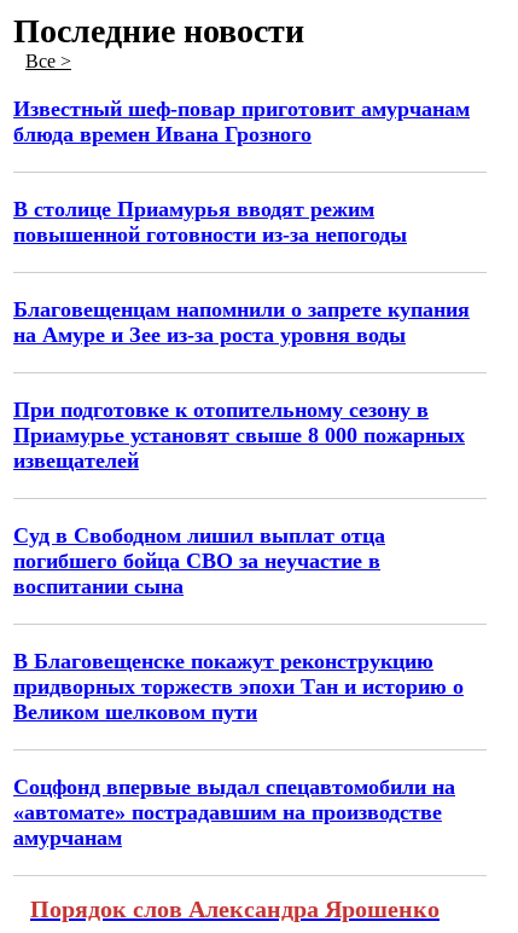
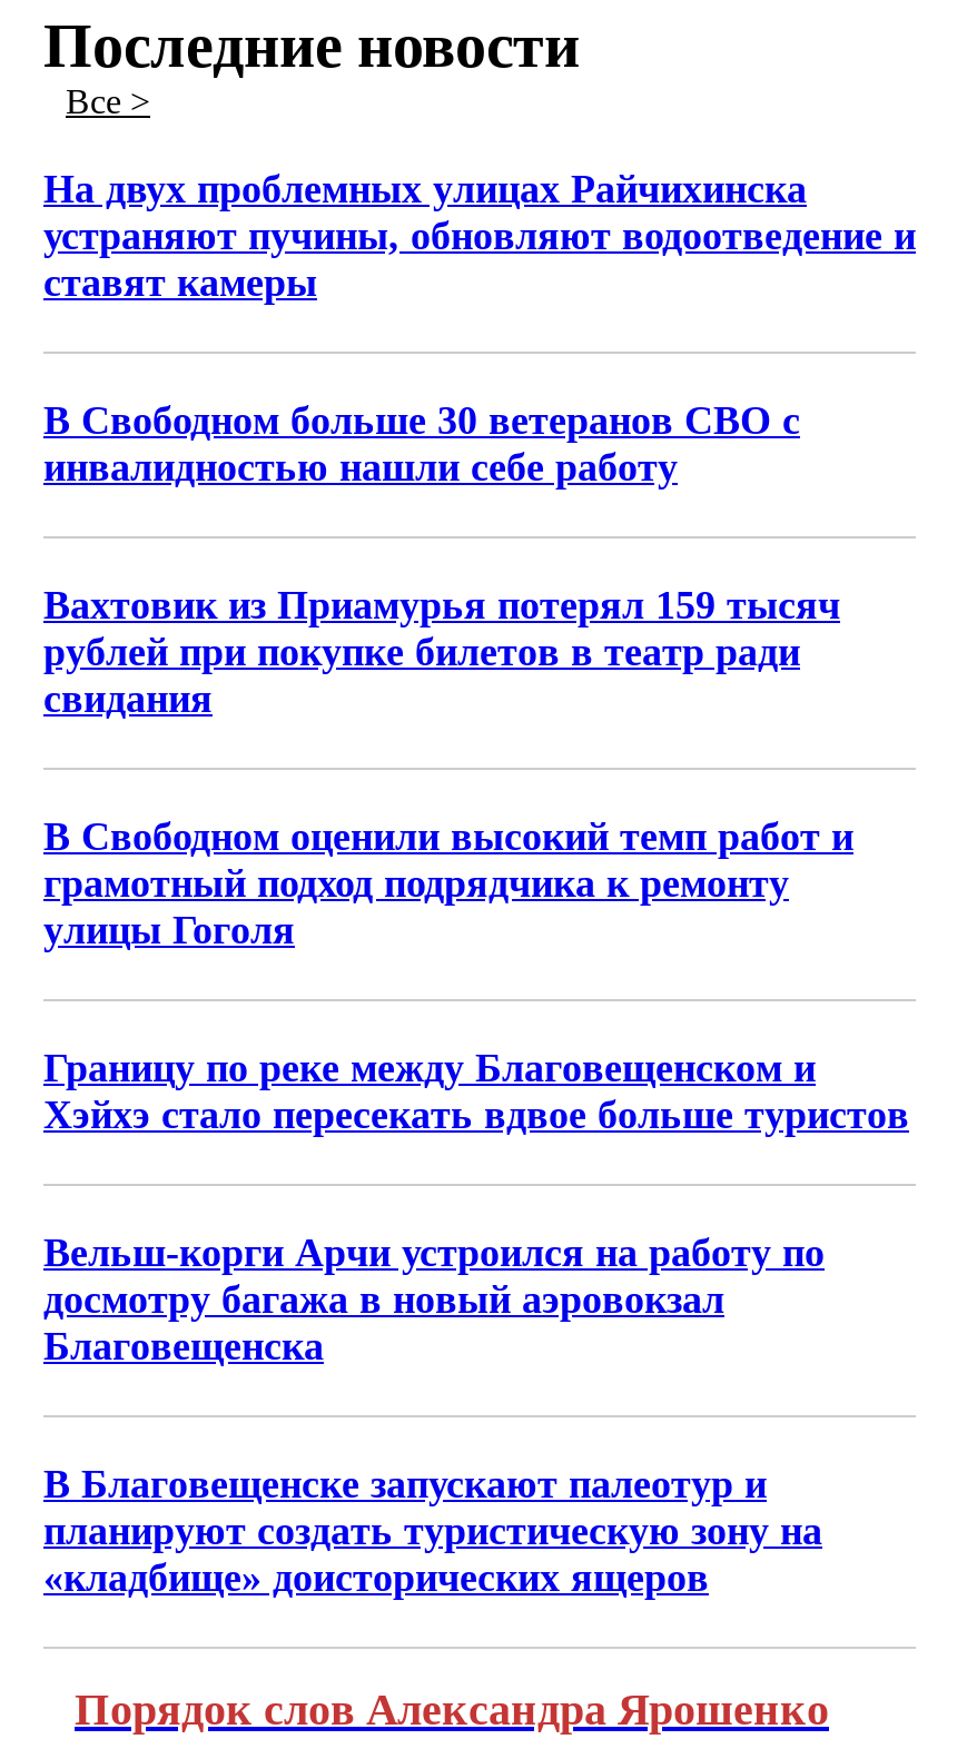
[13,97,470,147] Известный шеф-повар приготовит амурчанам | блюда времен Ивана Грозного -> [43,168,916,306] На двух проблемных улицах Райчихинска | устраняют пучины, обновляют водоотведение и | ставят камеры
[13,197,407,247] В столице Приамурья вводят режим | повышенной готовности из-за непогоды -> [43,399,800,490] В Свободном больше 30 ветеранов СВО с | инвалидностью нашли себе работу
[13,298,470,347] Благовещенцам напомнили о запрете купания | на Амуре и Зее из-за роста уровня воды -> [43,584,840,722] Вахтовик из Приамурья потерял 159 тысяч | рублей при покупке билетов в театр ради | свидания
[13,398,465,473] При подготовке к отопительному сезону в | Приамурье установят свыше 8 000 пожарных | извещателей -> [43,815,853,953] В Свободном оценили высокий темп работ и | грамотный подход подрядчика к ремонту | улицы Гоголя
[13,524,385,599] Суд в Свободном лишил выплат отца | погибшего бойца СВО за неучастие в | воспитании сына -> [43,1047,909,1138] Границу по реке между Благовещенском и | Хэйхэ стало пересекать вдвое больше туристов
[13,649,464,724] В Благовещенске покажут реконструкцию | придворных торжеств эпохи Тан и историю о | Великом шелковом пути -> [43,1231,825,1369] Вельш-корги Арчи устроился на работу по | досмотру багажа в новый аэровокзал | Благовещенска
[13,775,455,850] Соцфонд впервые выдал спецавтомобили на | «автомате» пострадавшим на производстве | амурчанам -> [43,1463,822,1601] В Благовещенске запускают палеотур и | планируют создать туристическую зону на | «кладбище» доисторических ящеров

